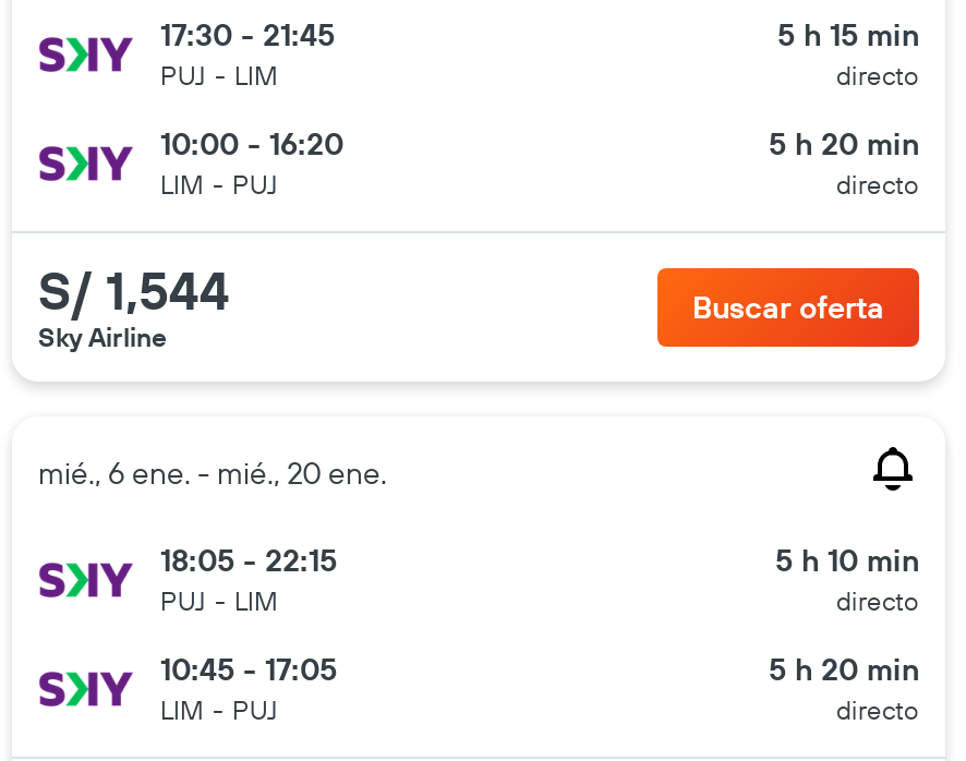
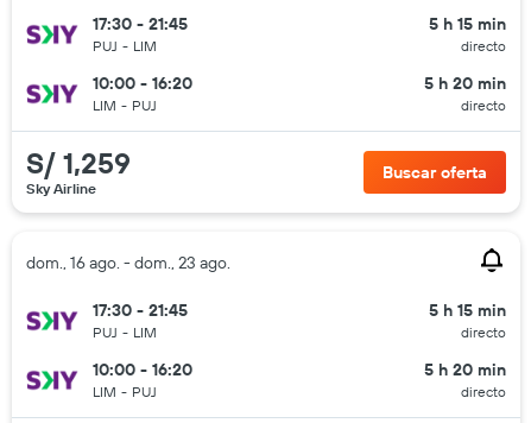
[38,257,230,323] S/ 1,544 -> [26,145,131,181] S/ 1,259
[38,454,387,493] mié., 6 ene. - mié., 20 ene. -> [26,252,230,273] dom., 16 ago. - dom., 23 ago.
[160,541,337,580] 18:05 - 22:15 -> [93,299,188,321] 17:30 - 21:45
[775,541,919,580] 5 h 10 min -> [429,299,506,321] 5 h 15 min
[160,650,337,689] 10:45 - 17:05 -> [93,359,192,380] 10:00 - 16:20

